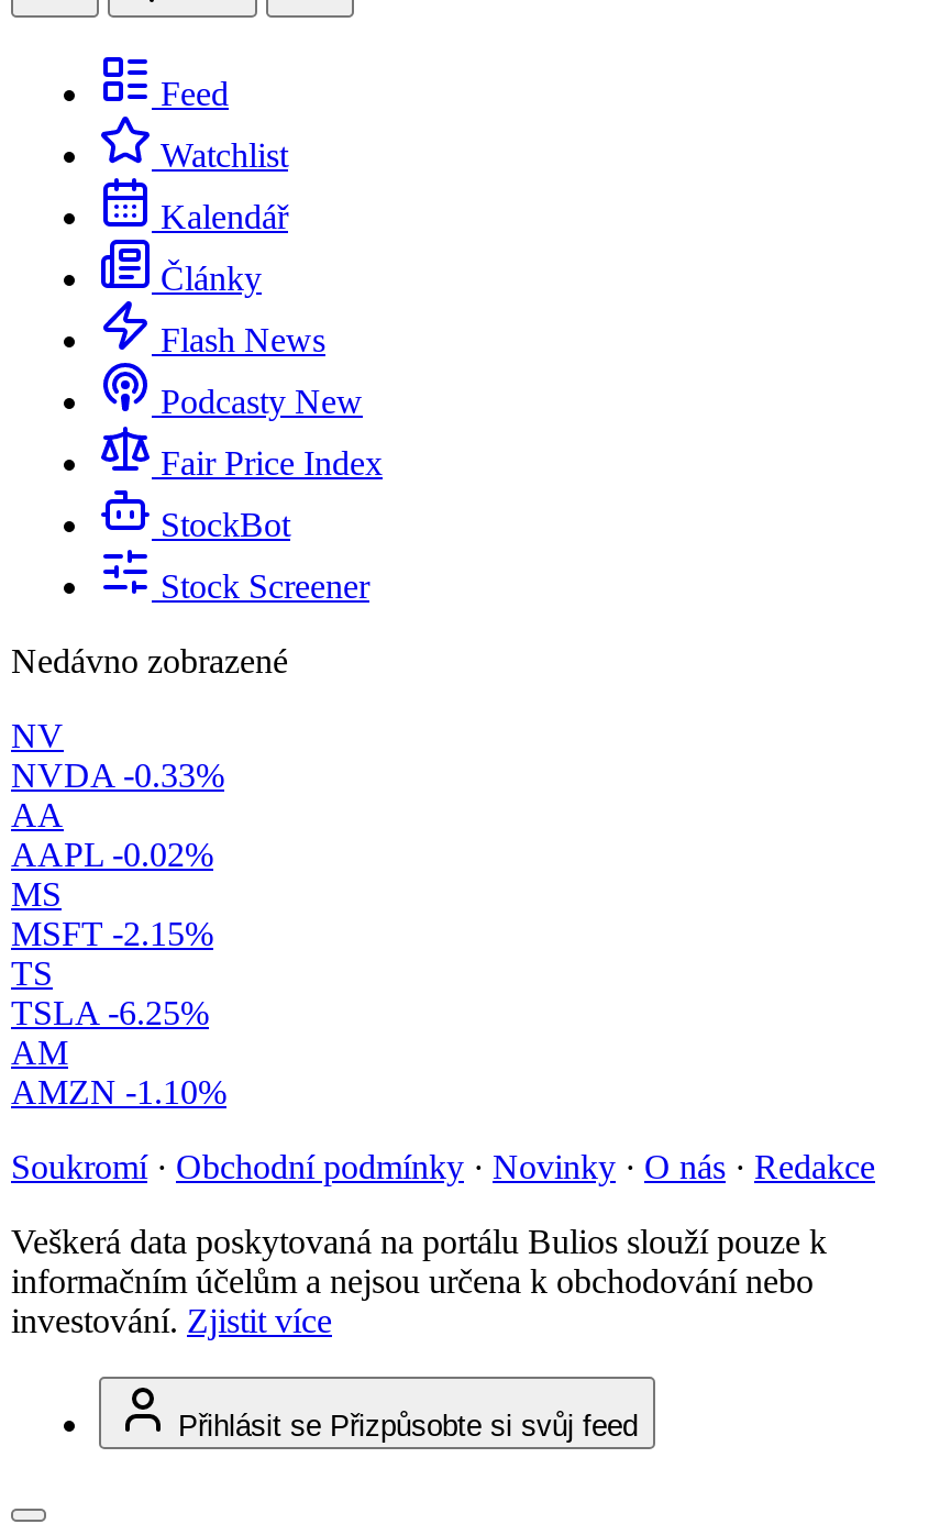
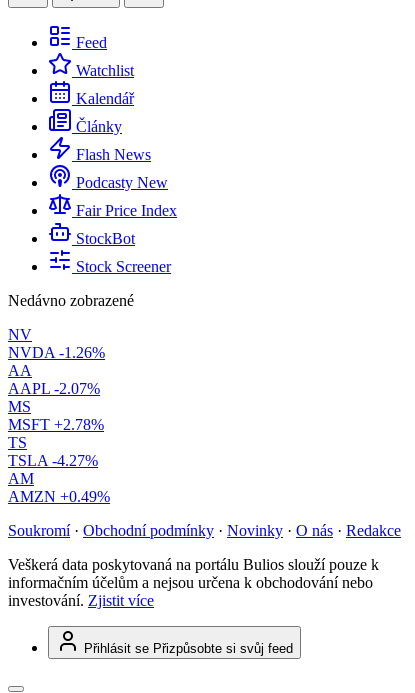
[11,757,224,794] NVDA -0.33% -> [8,344,105,361] NVDA -1.26%
[11,836,213,873] AAPL -0.02% -> [8,380,100,397] AAPL -2.07%
[11,915,213,952] MSFT -2.15% -> [8,416,104,433] MSFT +2.78%
[11,994,209,1032] TSLA -6.25% -> [8,452,98,469] TSLA -4.27%
[11,1073,226,1111] AMZN -1.10% -> [8,488,110,505] AMZN +0.49%

